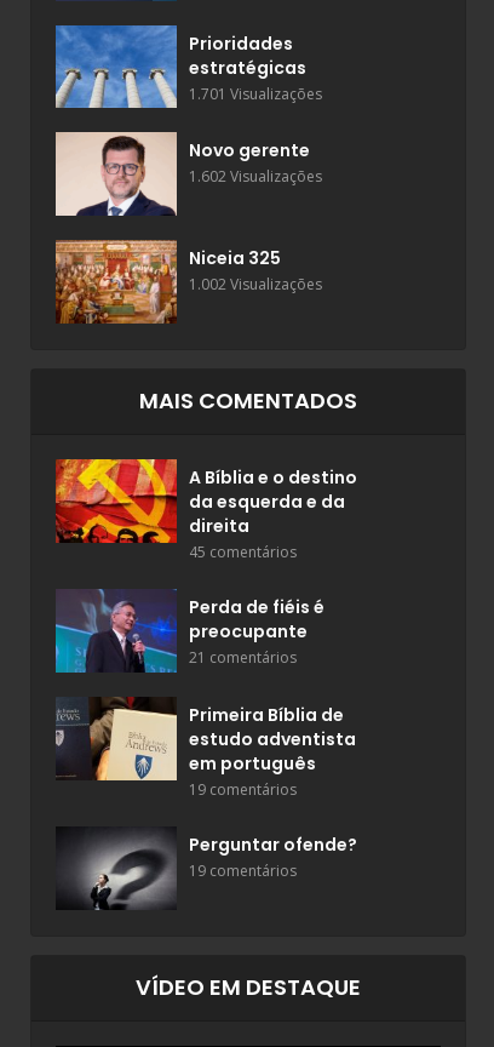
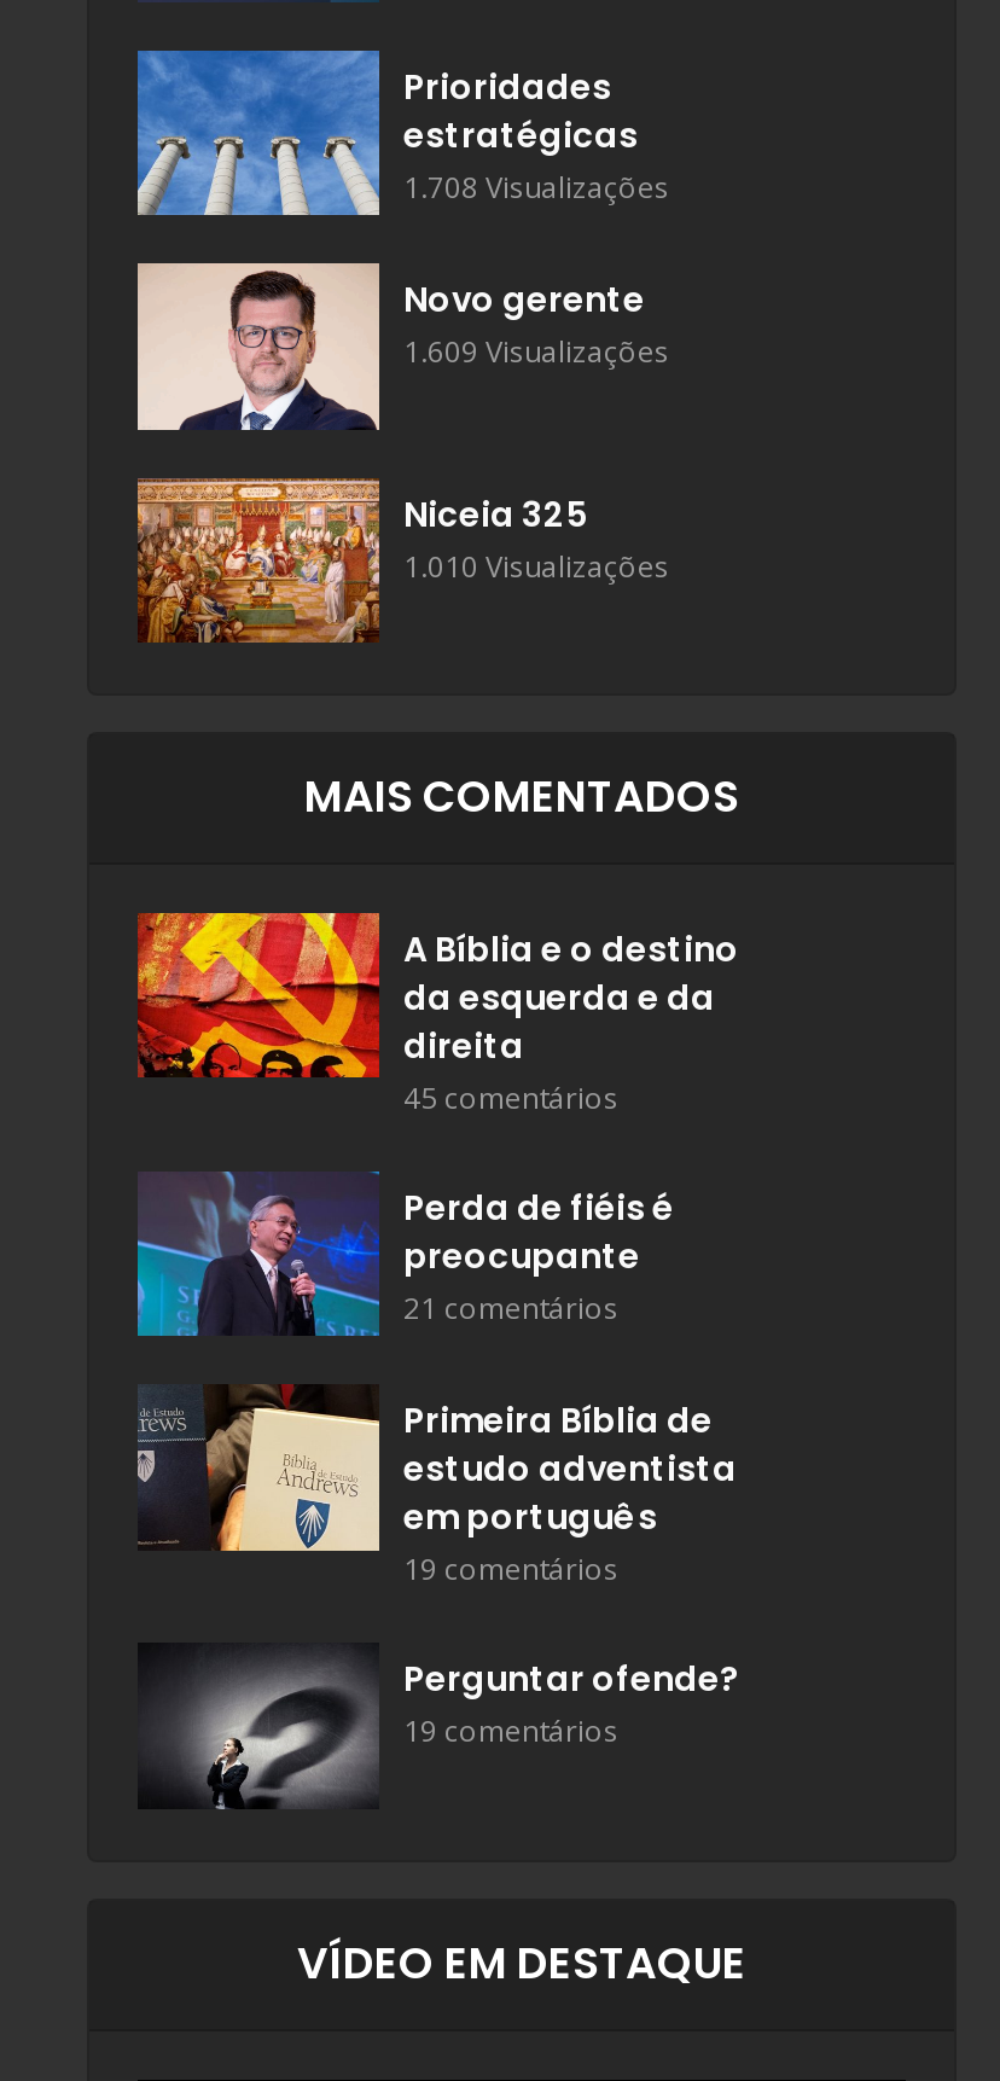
[189,83,322,104] 1.701 Visualizações -> [403,165,669,207] 1.708 Visualizações
[189,167,322,187] 1.602 Visualizações -> [403,331,669,372] 1.609 Visualizações
[189,274,322,295] 1.002 Visualizações -> [403,544,669,585] 1.010 Visualizações

